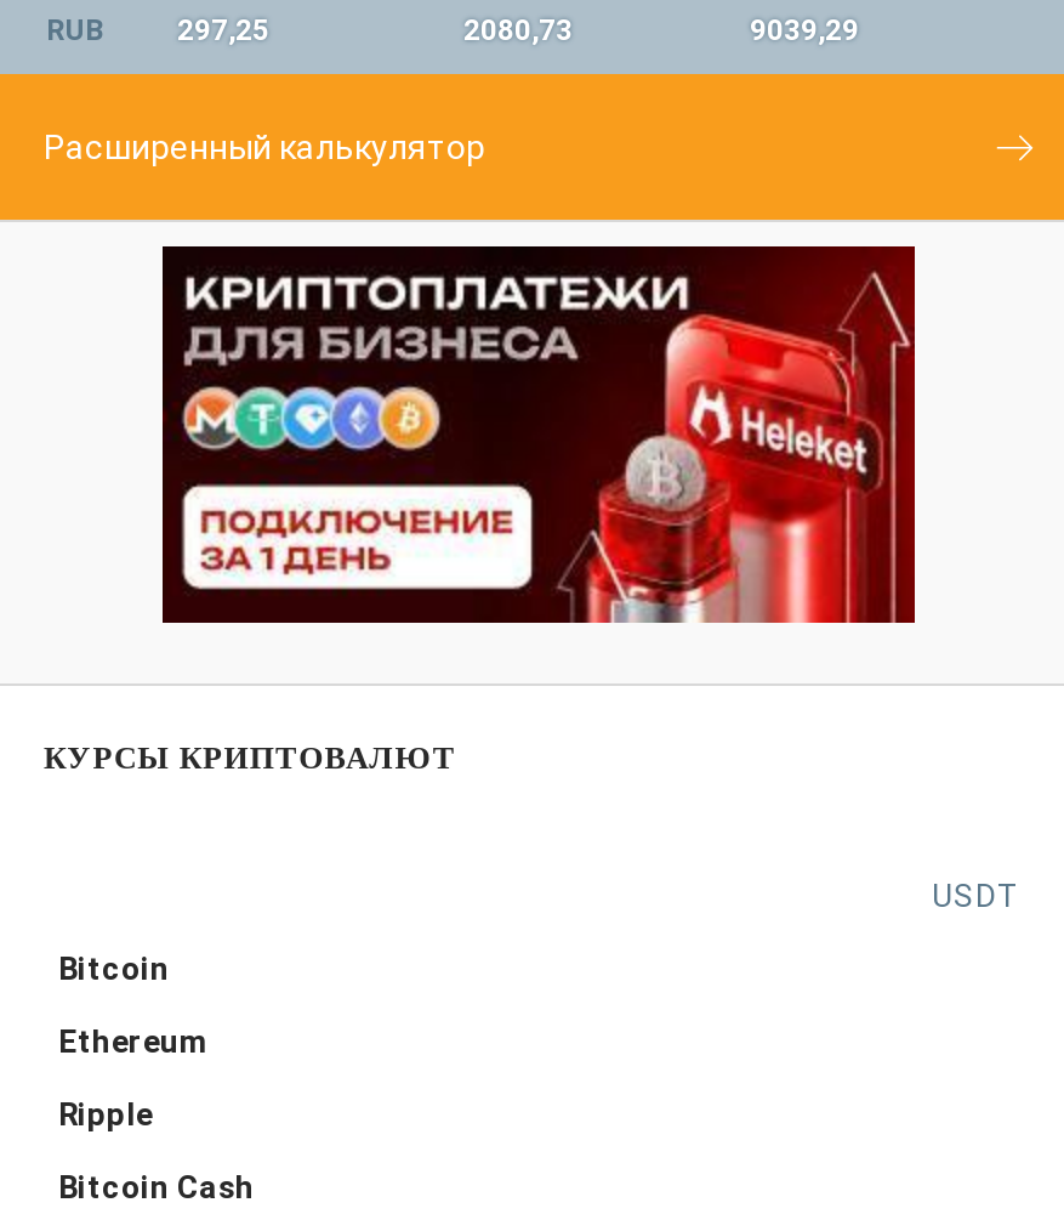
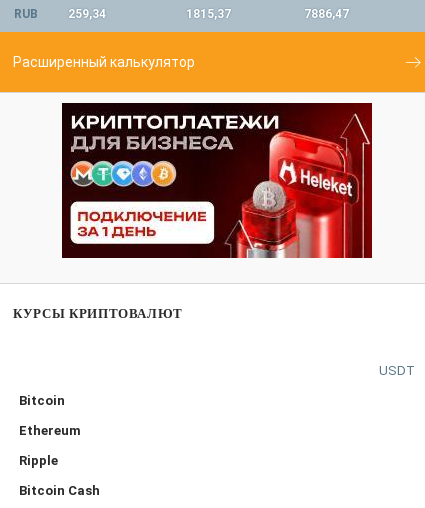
[177,14,269,48] 297,25 -> [68,7,106,21] 259,34
[463,14,573,48] 2080,73 -> [186,7,231,21] 1815,37
[750,14,859,48] 9039,29 -> [304,7,349,21] 7886,47

